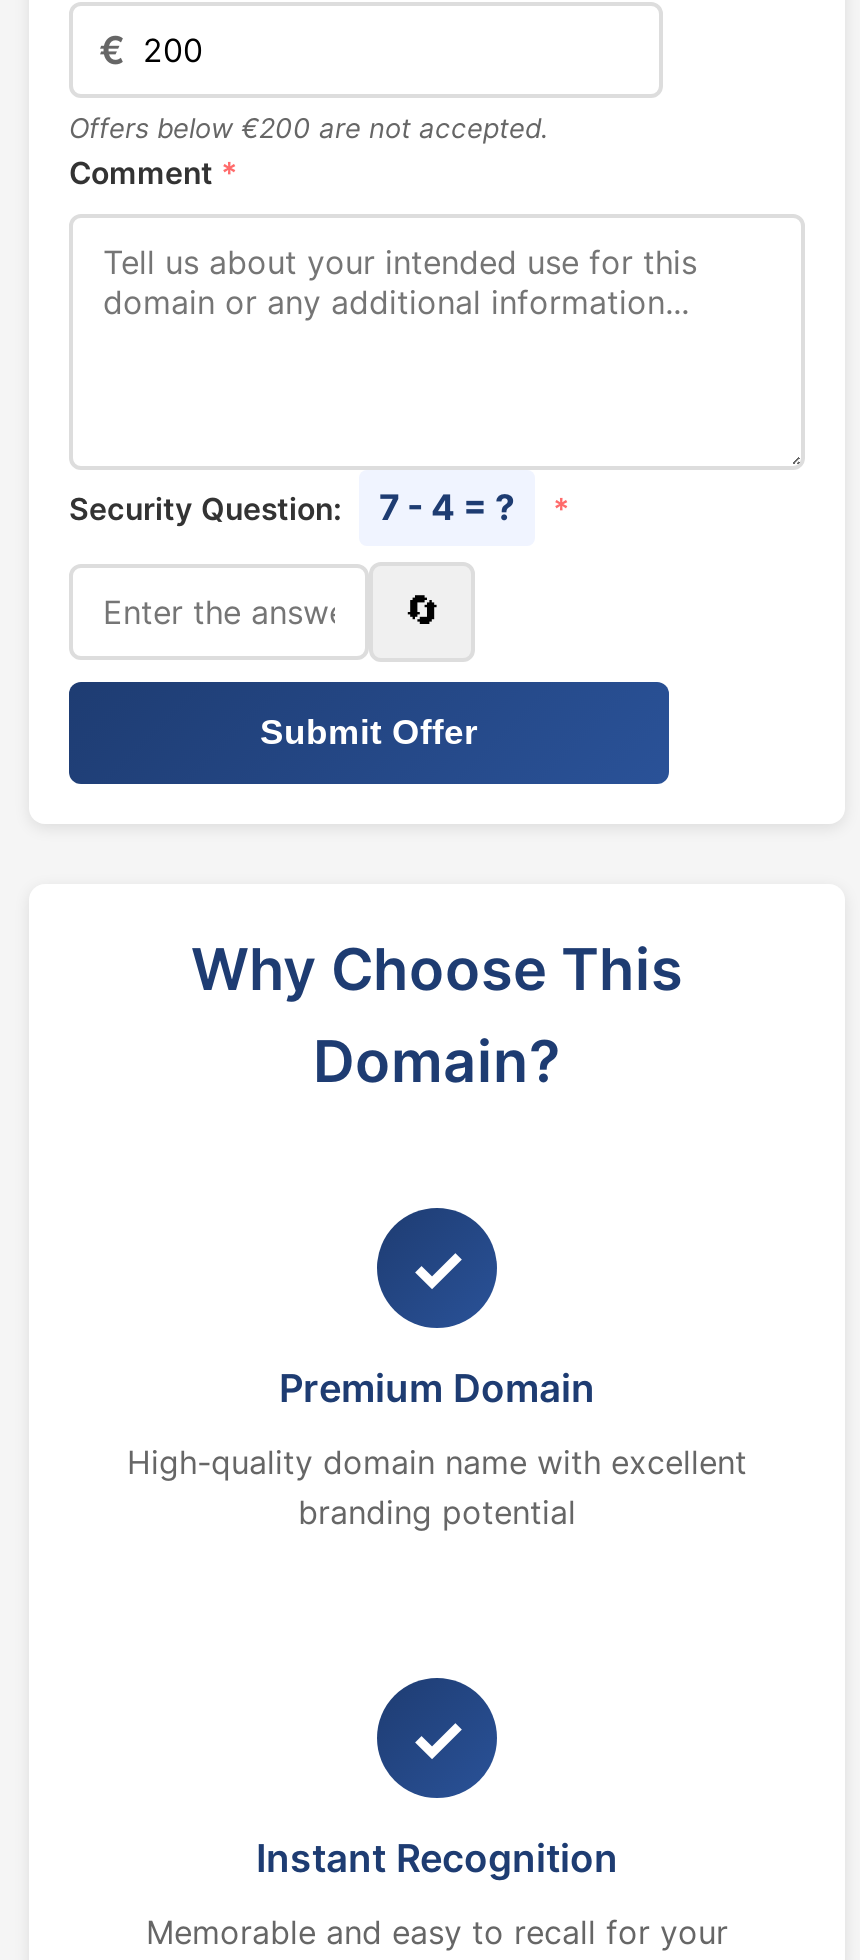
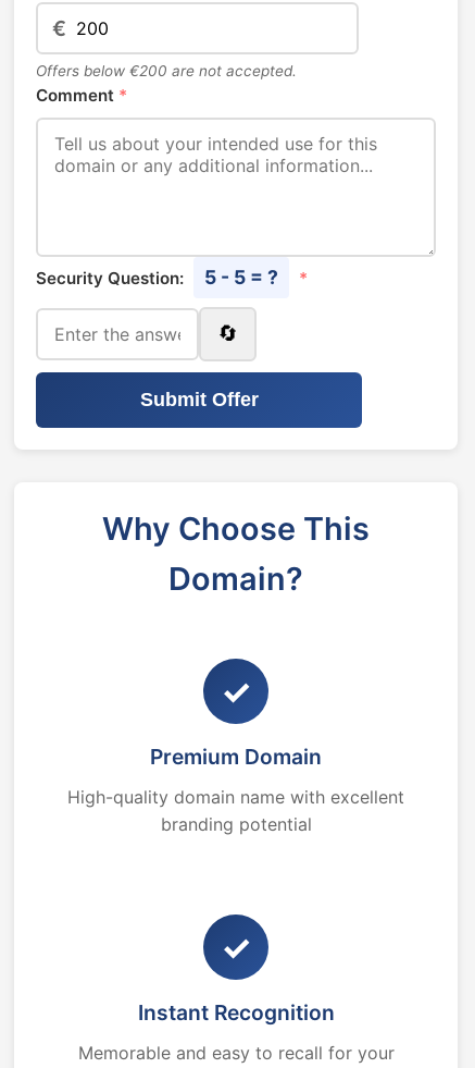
[379,486,515,528] 7 - 4 = ? -> [204,266,278,289] 5 - 5 = ?

